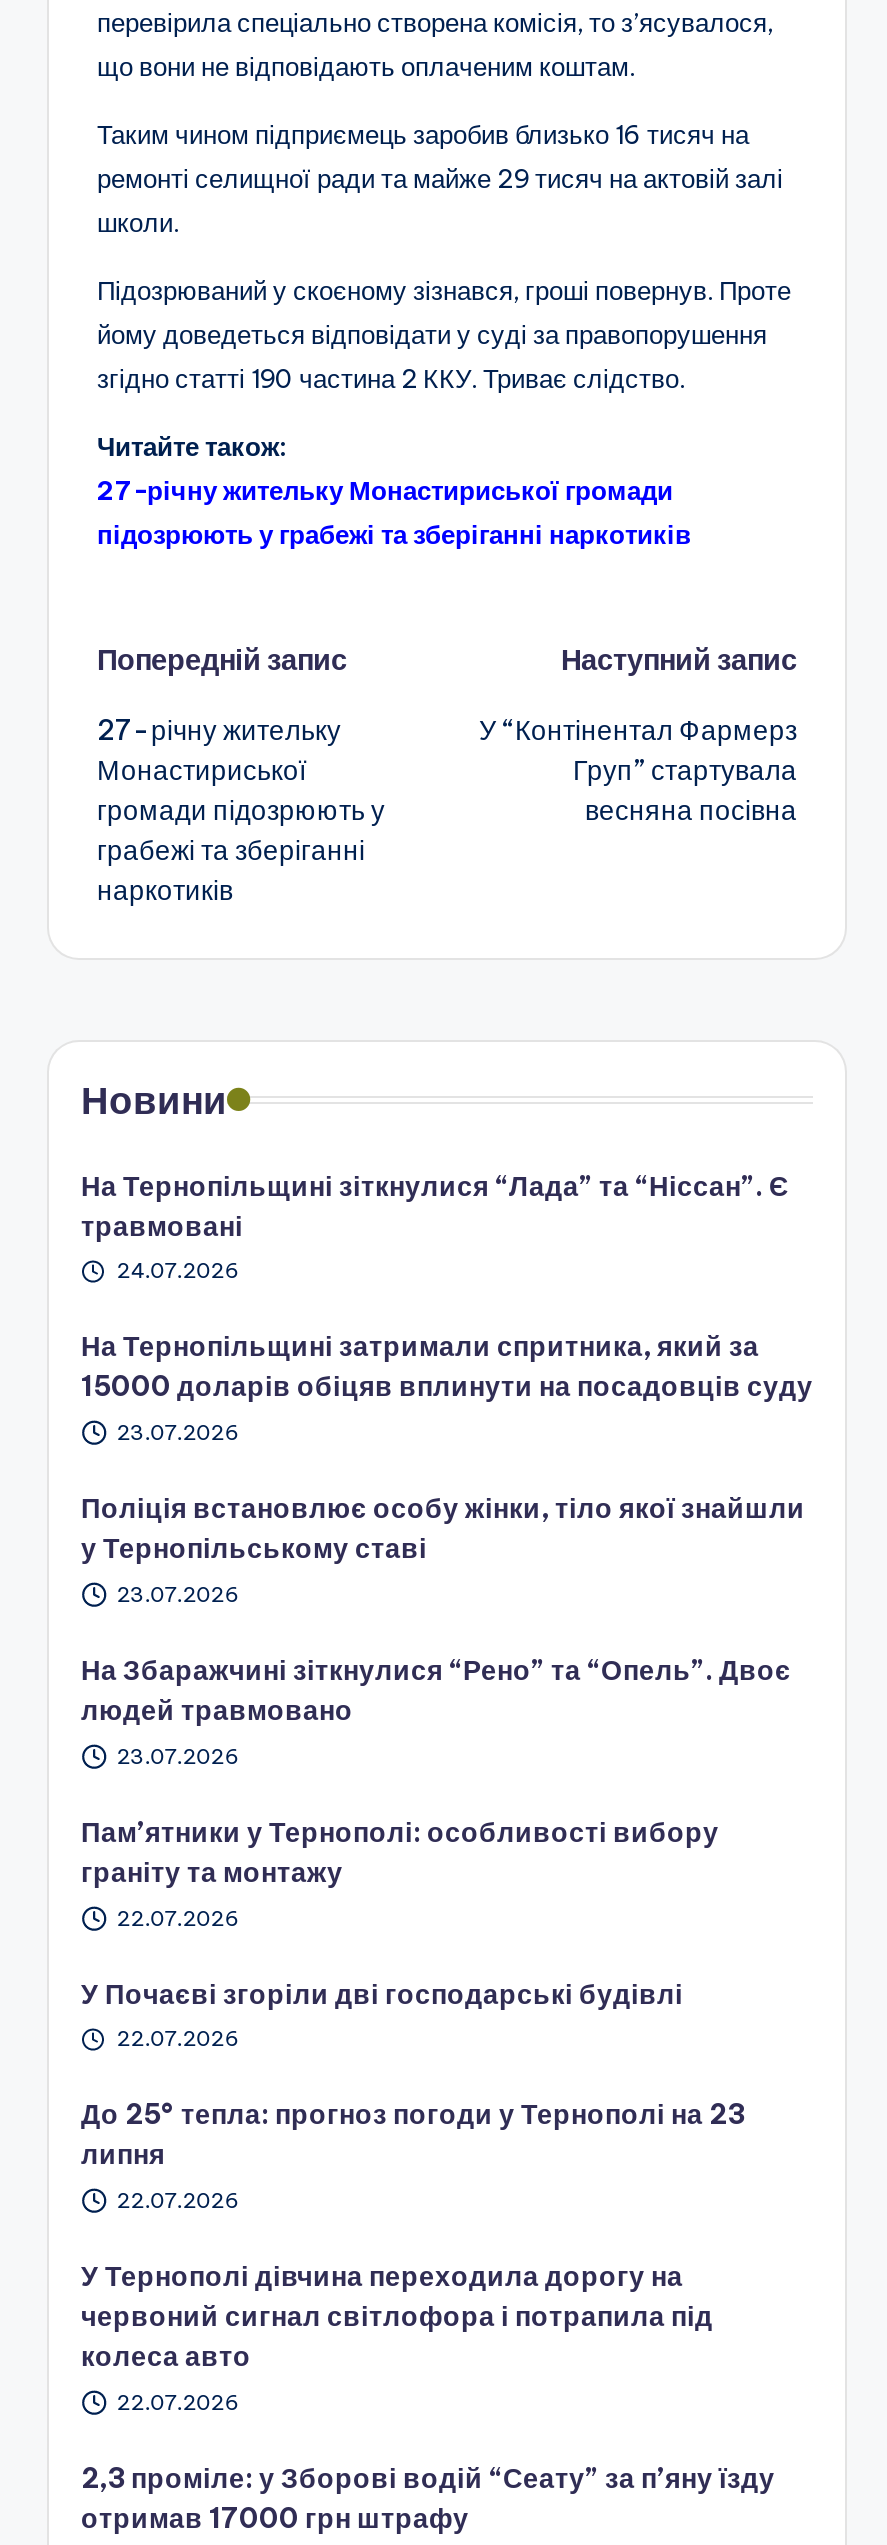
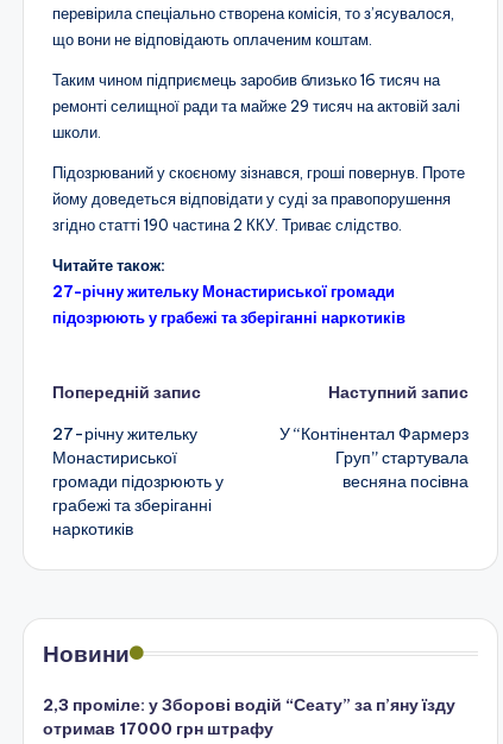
[81,1167,813,2416] На Тернопільщині зіткнулися “Лада” та “Ніссан”. Є | травмовані | 24.07.2026 | На Тернопільщині затримали спритника, який за | 15000 доларів обіцяв вплинути на посадовців суду | 23.07.2026 | Поліція встановлює особу жінки, тіло якої знайшли | у Тернопільському ставі | 23.07.2026 | На Збаражчині зіткнулися “Рено” та “Опель”. Двоє | людей травмовано | 23.07.2026 | Пам’ятники у Тернополі: особливості вибору | граніту та монтажу | 22.07.2026 | У Почаєві згоріли дві господарські будівлі | 22.07.2026 | До 25° тепла: прогноз погоди у Тернополі на 23 | липня | 22.07.2026 | У Тернополі дівчина переходила дорогу на | червоний сигнал світлофора і потрапила під | колеса авто | 22.07.2026 -> none

